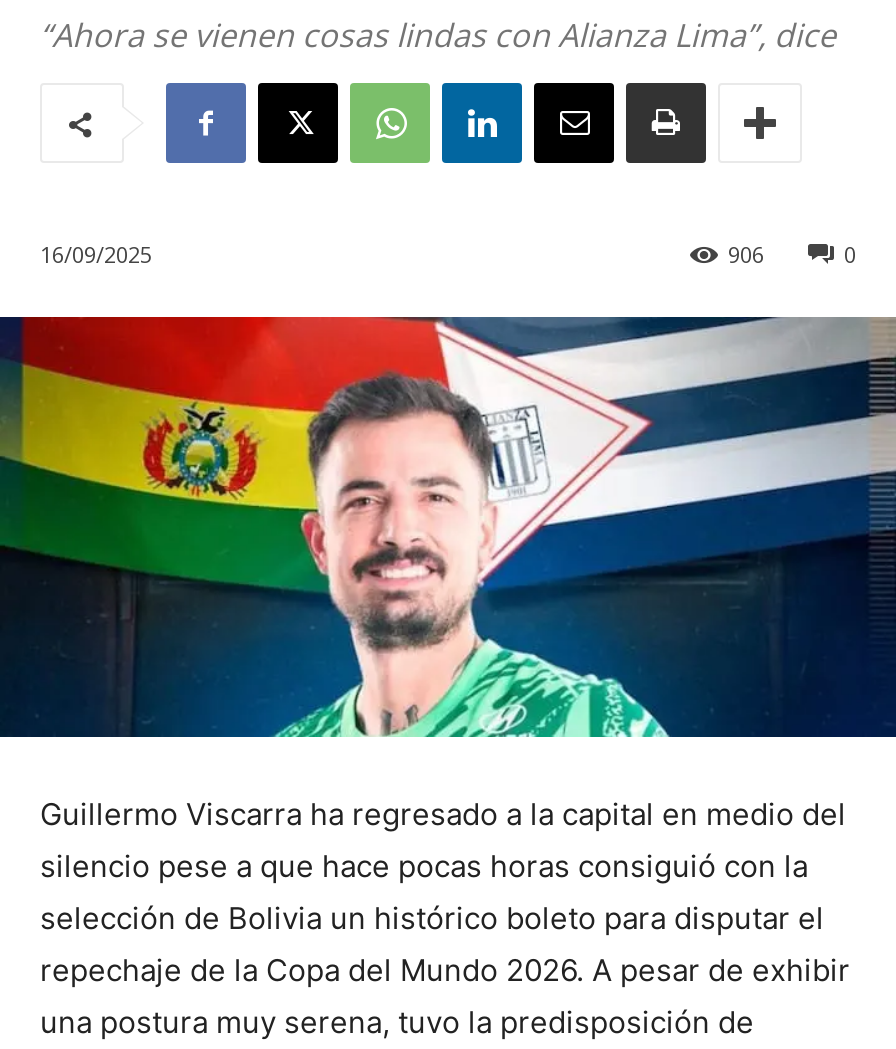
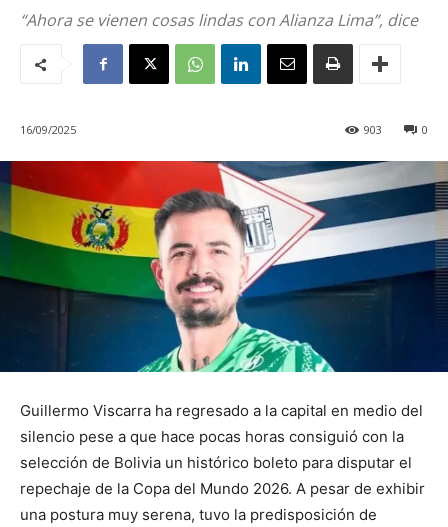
[728,239,764,269] 906 -> [364,122,382,137] 903

